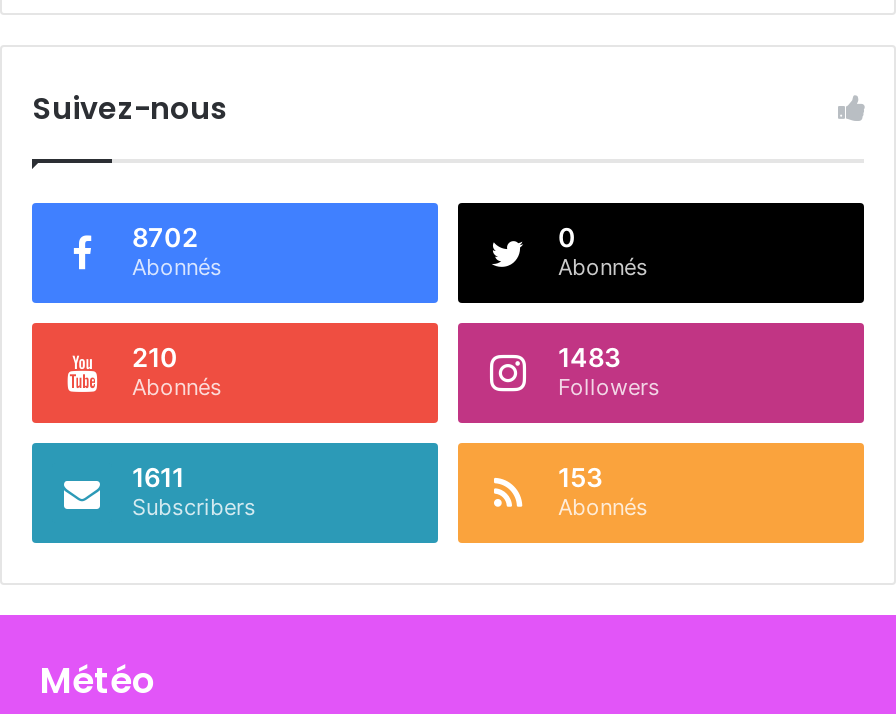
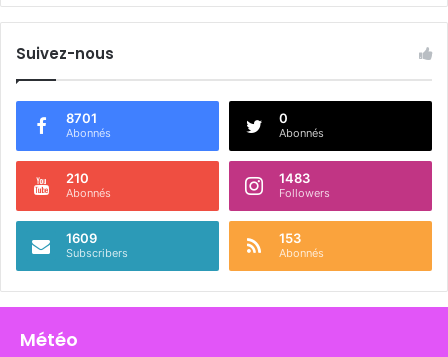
[132,220,198,252] 8702 -> [66,110,97,126] 8701
[132,460,184,492] 1611 -> [66,230,97,246] 1609

